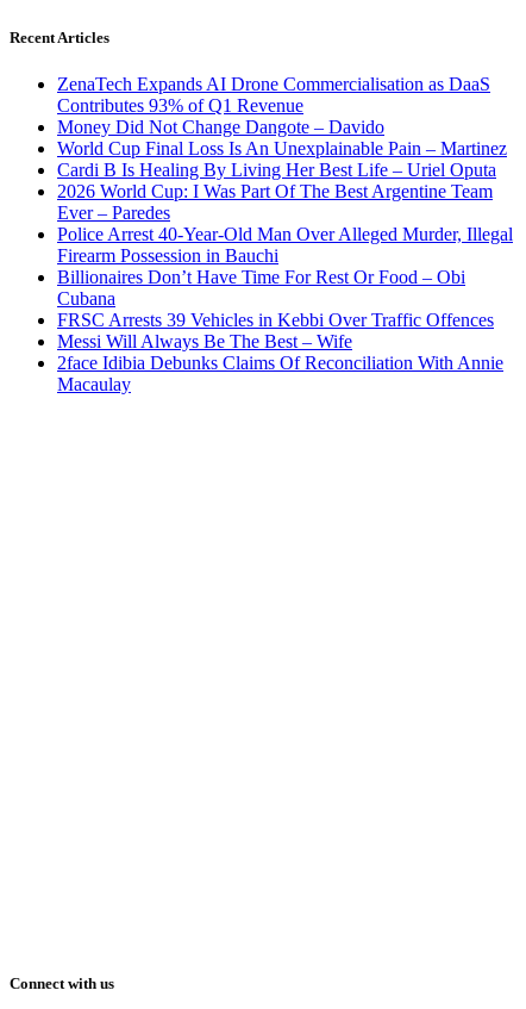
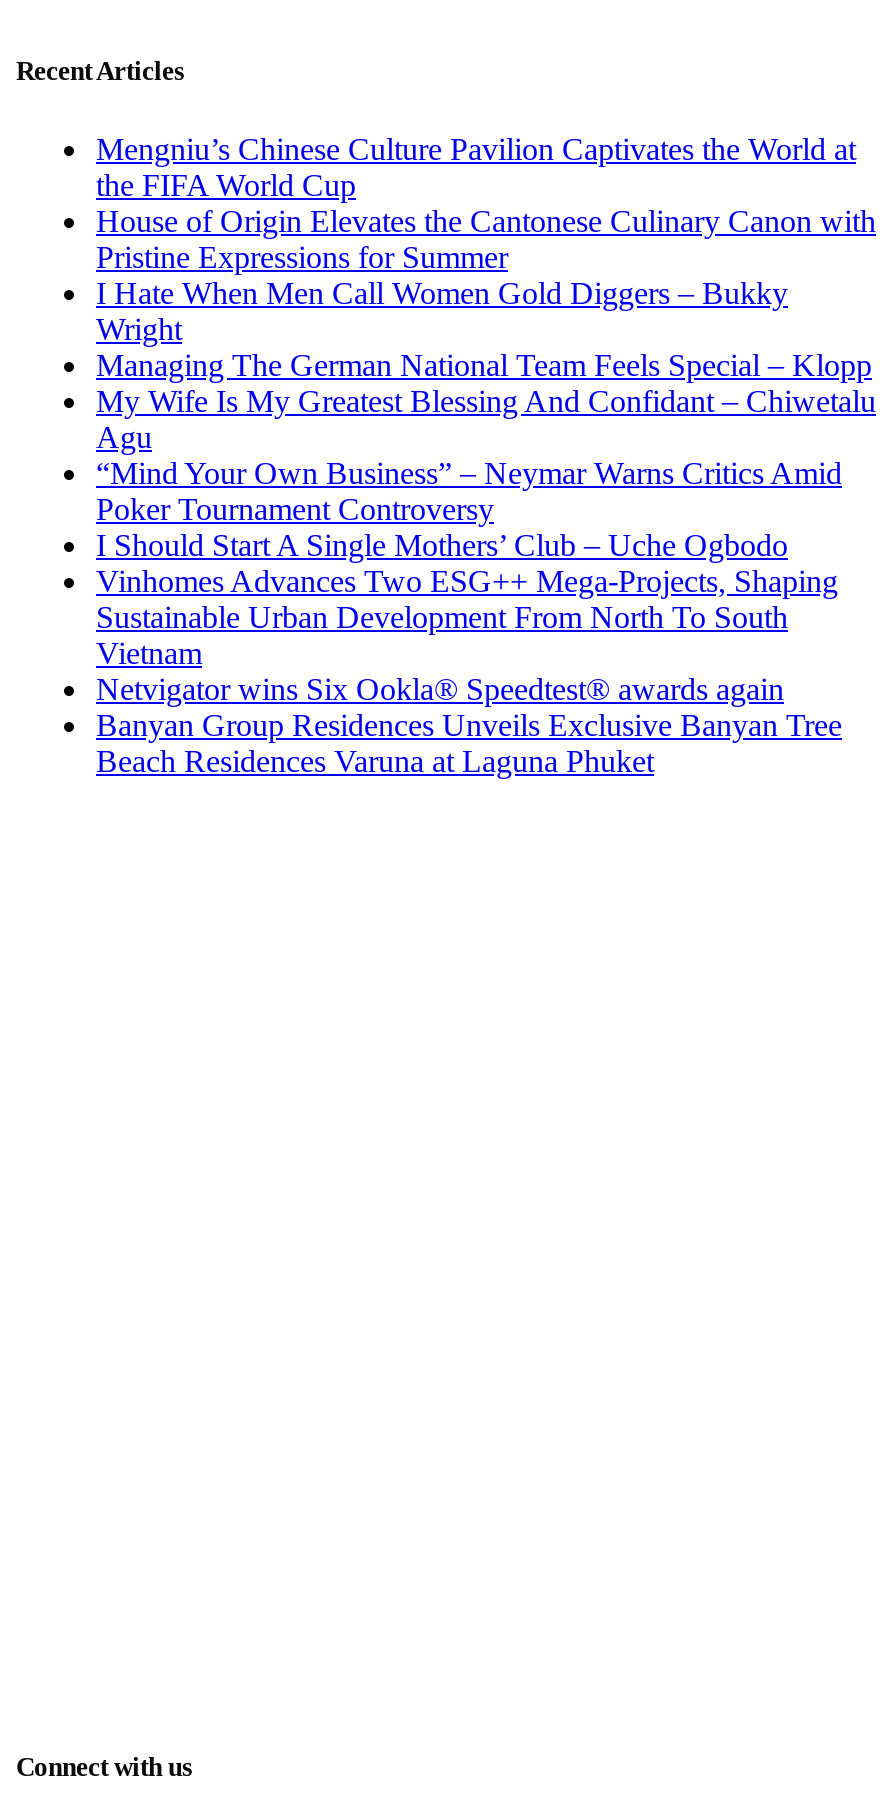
[57,74,513,395] ZenaTech Expands AI Drone Commercialisation as DaaS | Contributes 93% of Q1 Revenue | Money Did Not Change Dangote – Davido | World Cup Final Loss Is An Unexplainable Pain – Martinez | Cardi B Is Healing By Living Her Best Life – Uriel Oputa | 2026 World Cup: I Was Part Of The Best Argentine Team | Ever – Paredes | Police Arrest 40-Year-Old Man Over Alleged Murder, Illegal | Firearm Possession in Bauchi | Billionaires Don’t Have Time For Rest Or Food – Obi | Cubana | FRSC Arrests 39 Vehicles in Kebbi Over Traffic Offences | Messi Will Always Be The Best – Wife | 2face Idibia Debunks Claims Of Reconciliation With Annie | Macaulay -> [96,132,876,778] Mengniu’s Chinese Culture Pavilion Captivates the World at | the FIFA World Cup | House of Origin Elevates the Cantonese Culinary Canon with | Pristine Expressions for Summer | I Hate When Men Call Women Gold Diggers – Bukky | Wright | Managing The German National Team Feels Special – Klopp | My Wife Is My Greatest Blessing And Confidant – Chiwetalu | Agu | “Mind Your Own Business” – Neymar Warns Critics Amid | Poker Tournament Controversy | I Should Start A Single Mothers’ Club – Uche Ogbodo | Vinhomes Advances Two ESG++ Mega-Projects, Shaping | Sustainable Urban Development From North To South | Vietnam | Netvigator wins Six Ookla® Speedtest® awards again | Banyan Group Residences Unveils Exclusive Banyan Tree | Beach Residences Varuna at Laguna Phuket

